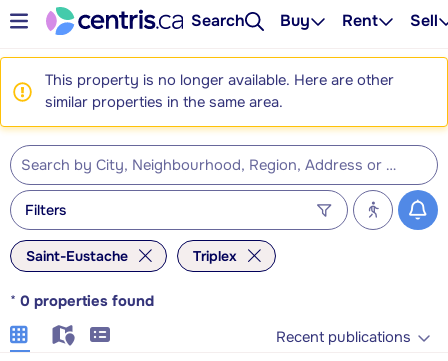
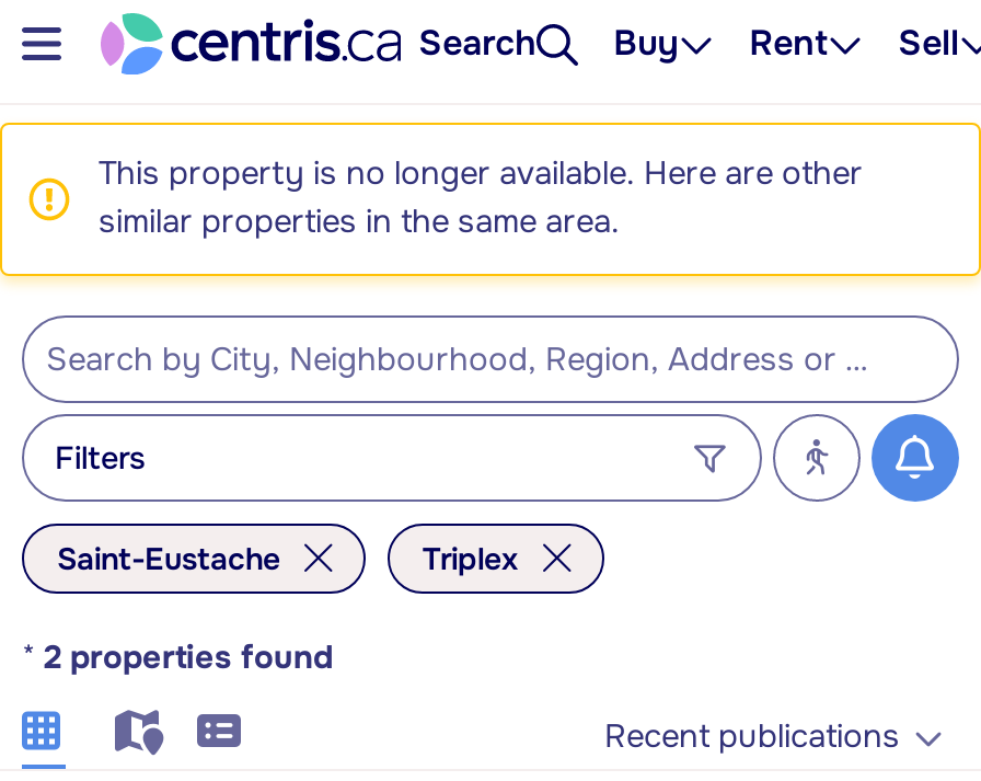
[10,292,154,311] * 0 properties found -> [22,638,333,679] * 2 properties found

